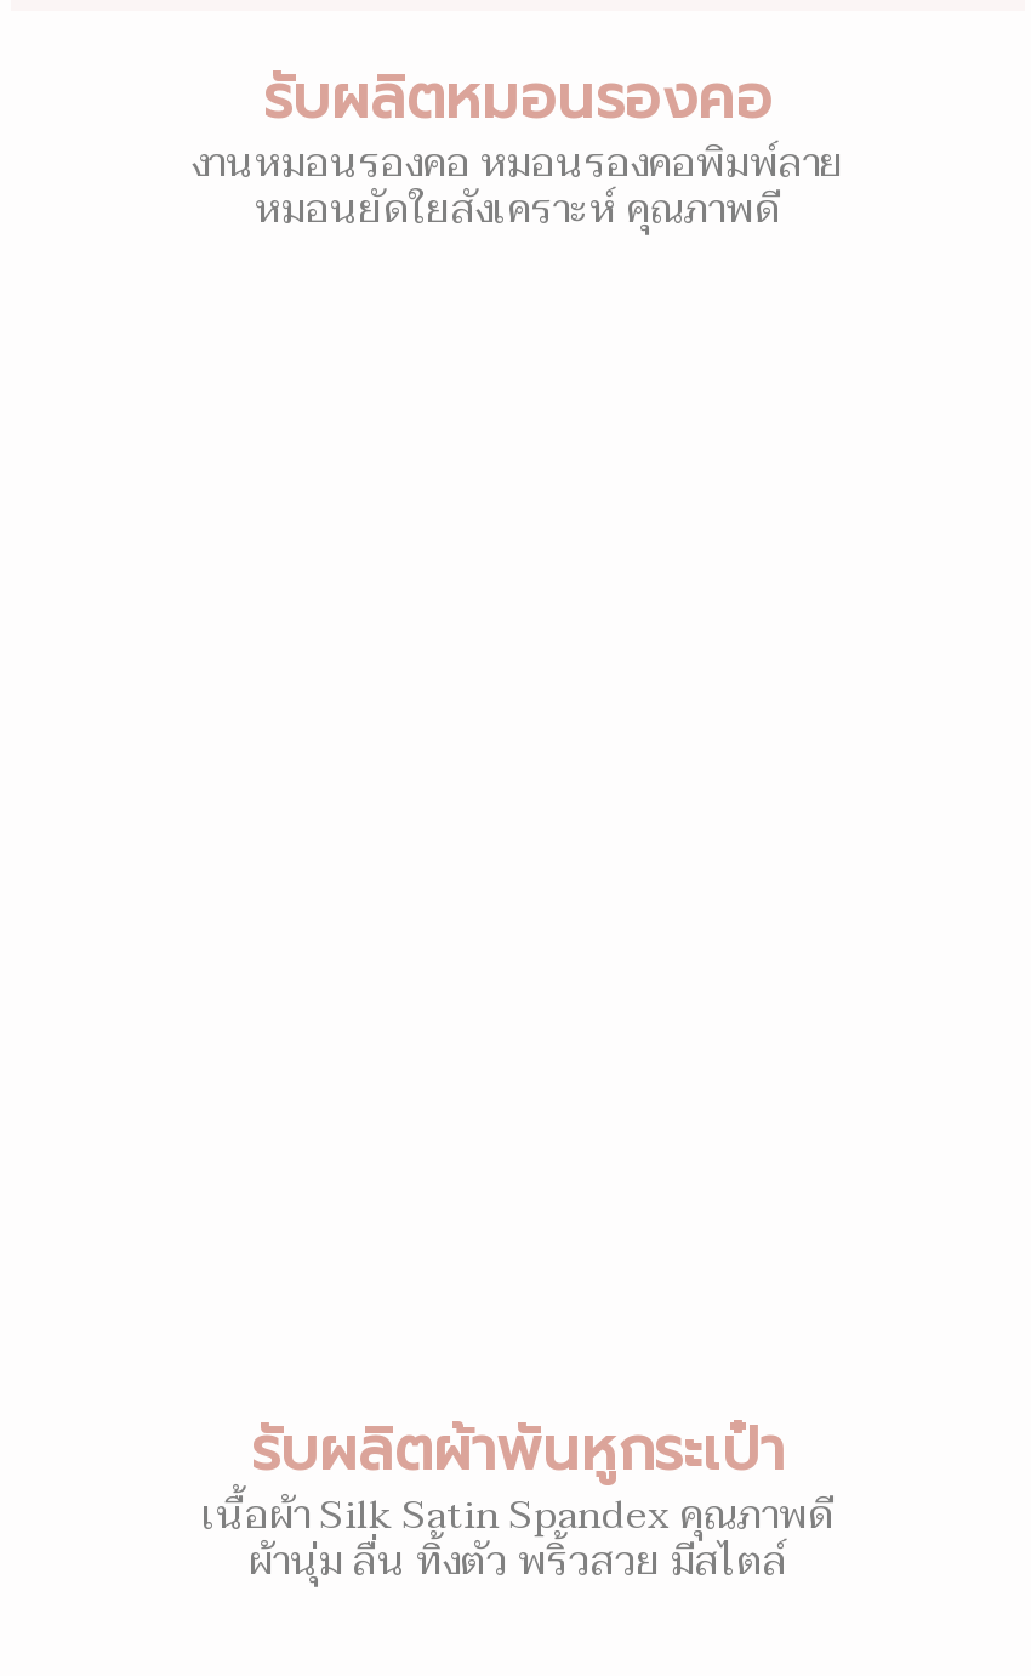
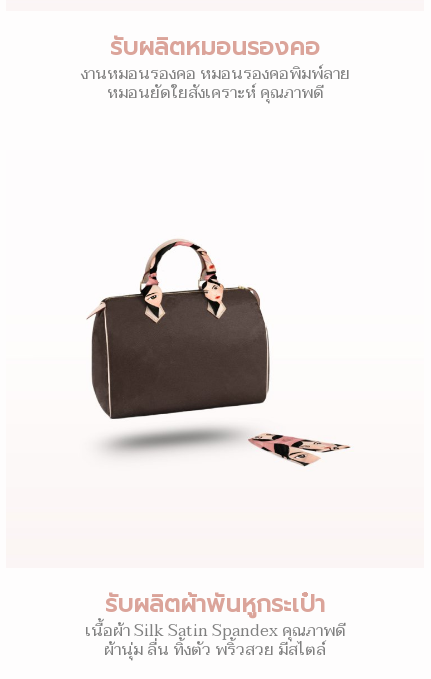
none -> [86,239,351,467] [image]

